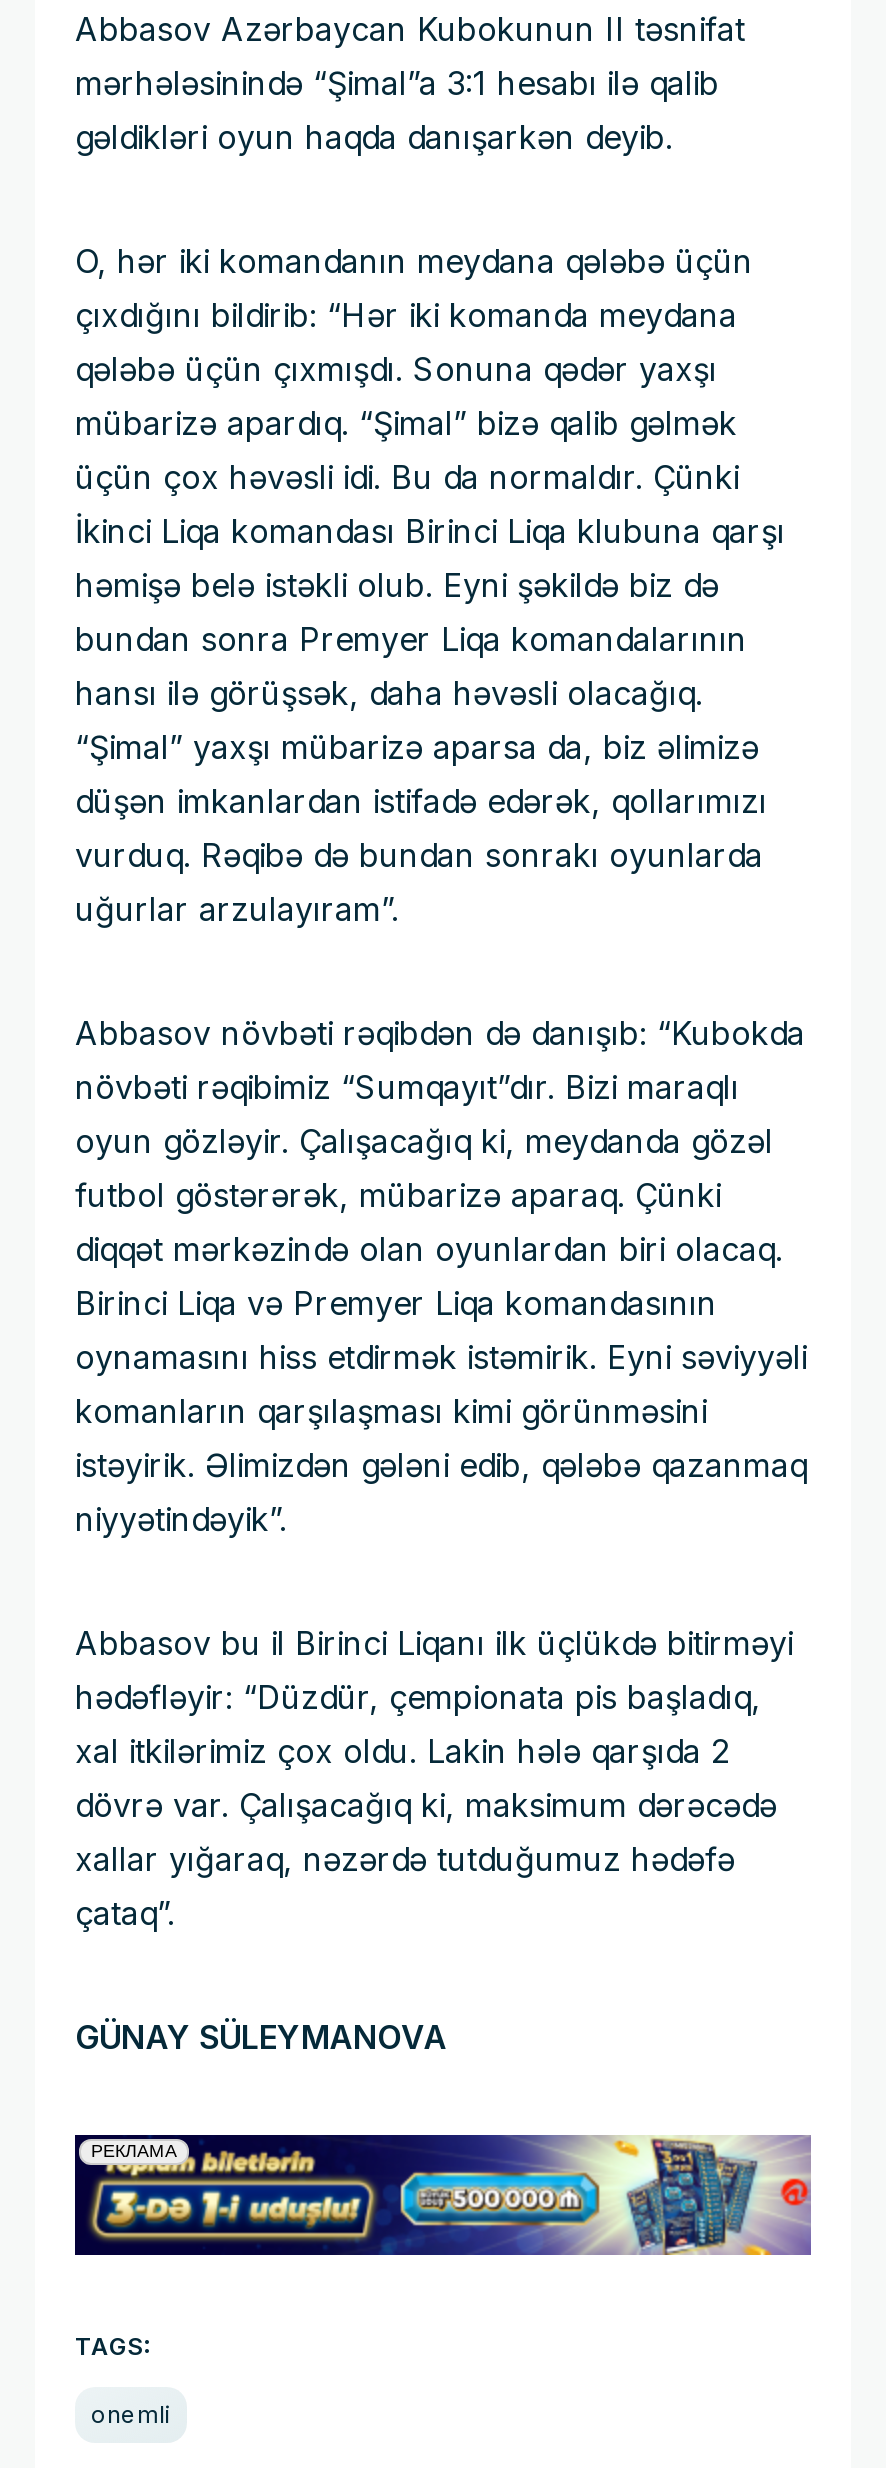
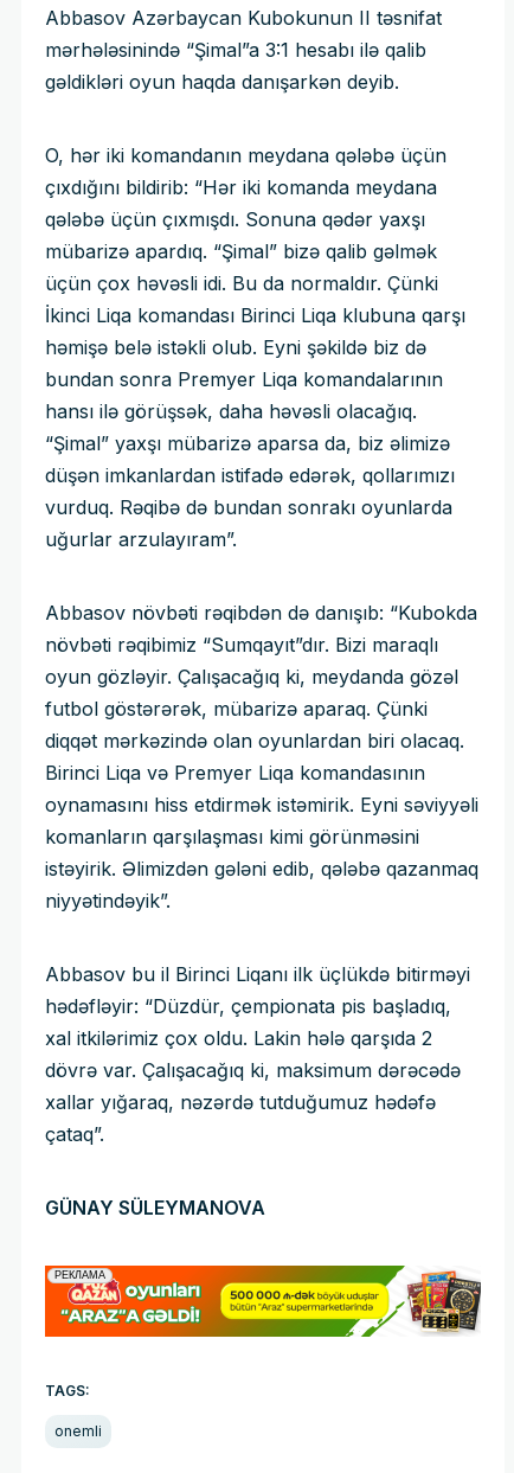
[73,2133,813,2257] [image] -> [44,1264,481,1338] [image]

